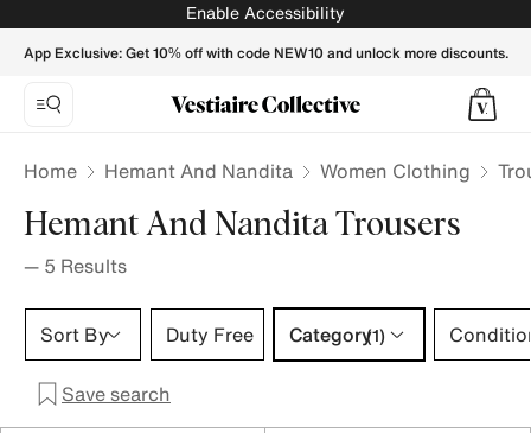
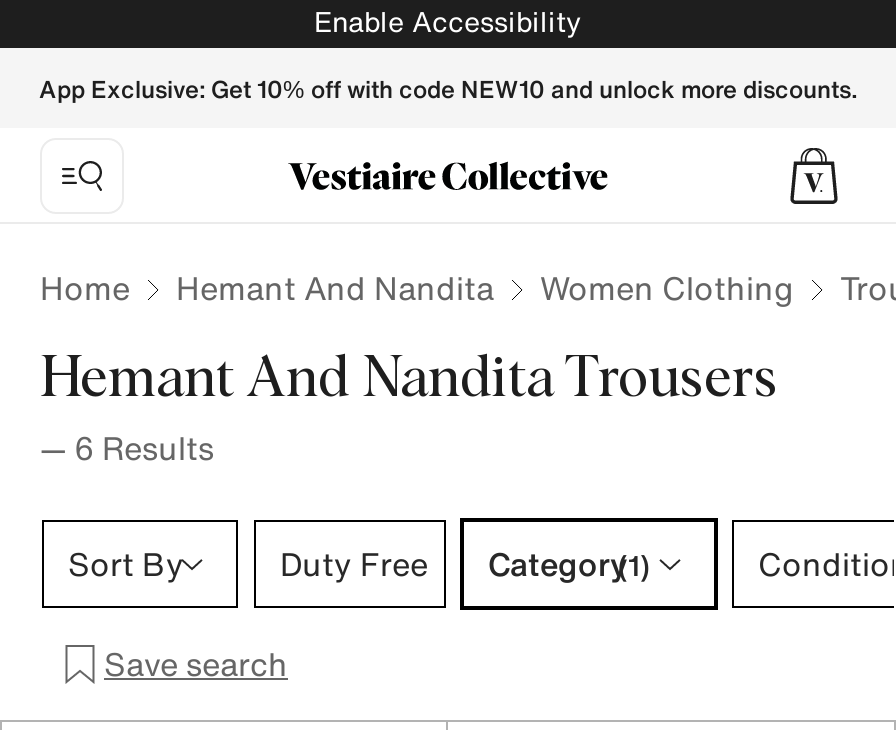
[24,251,127,280] — 5 Results -> [40,424,214,472] — 6 Results

